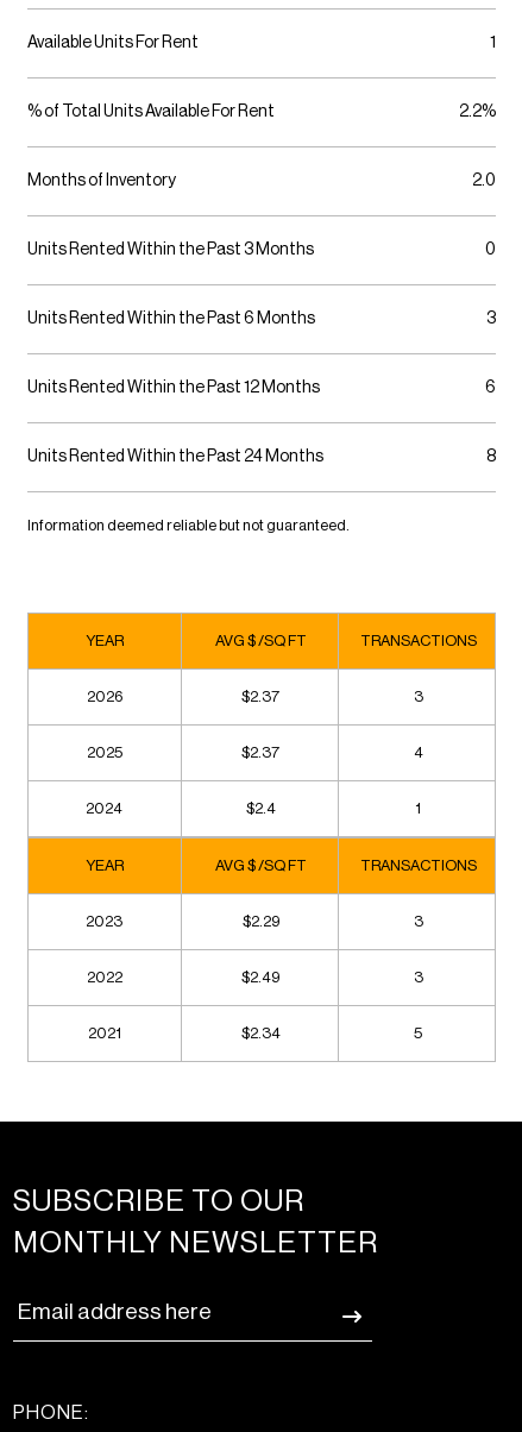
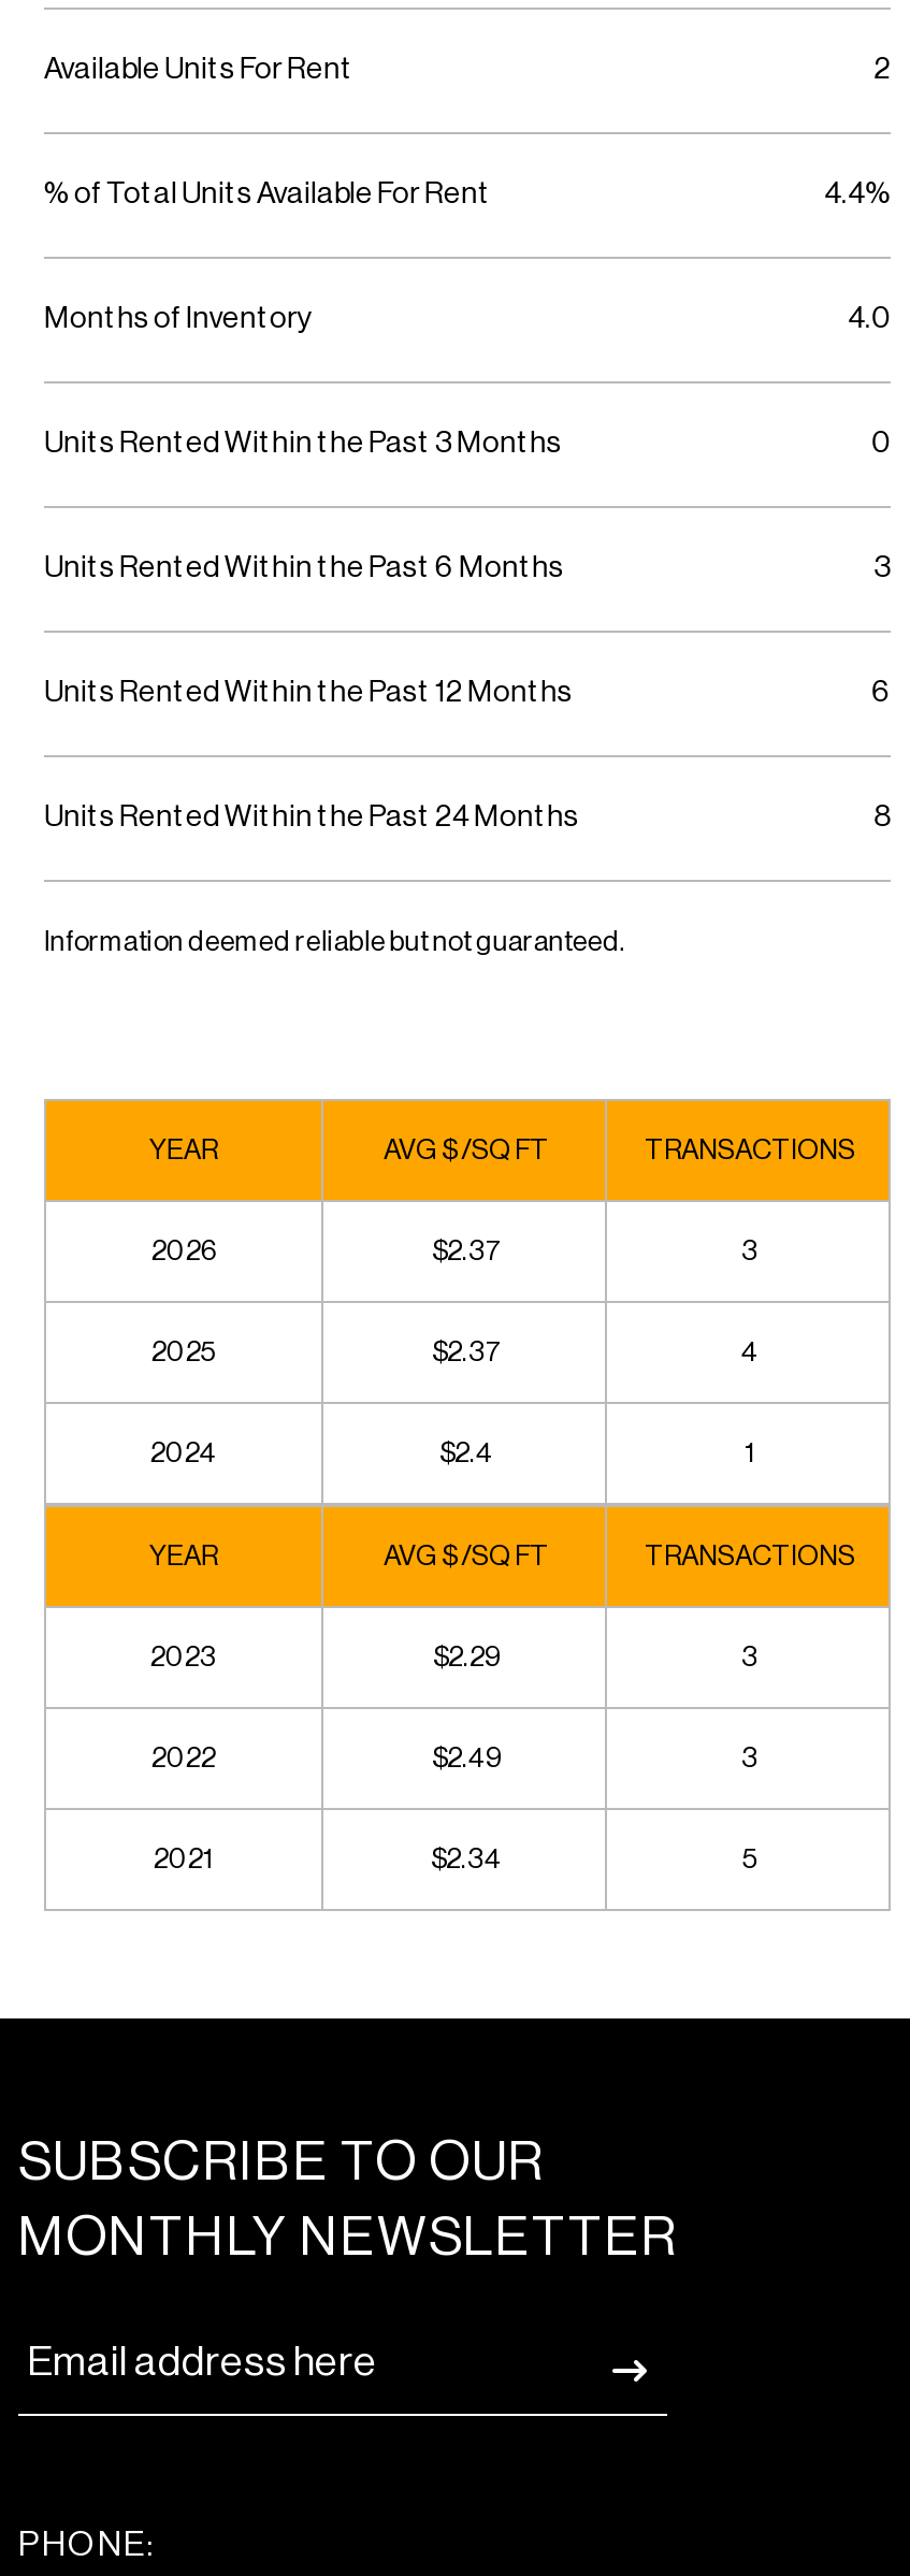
[490,34,496,51] 1 -> [874,55,891,85] 2
[459,103,496,120] 2.2% -> [824,179,891,209] 4.4%
[472,172,496,189] 2.0 -> [848,304,891,334] 4.0

